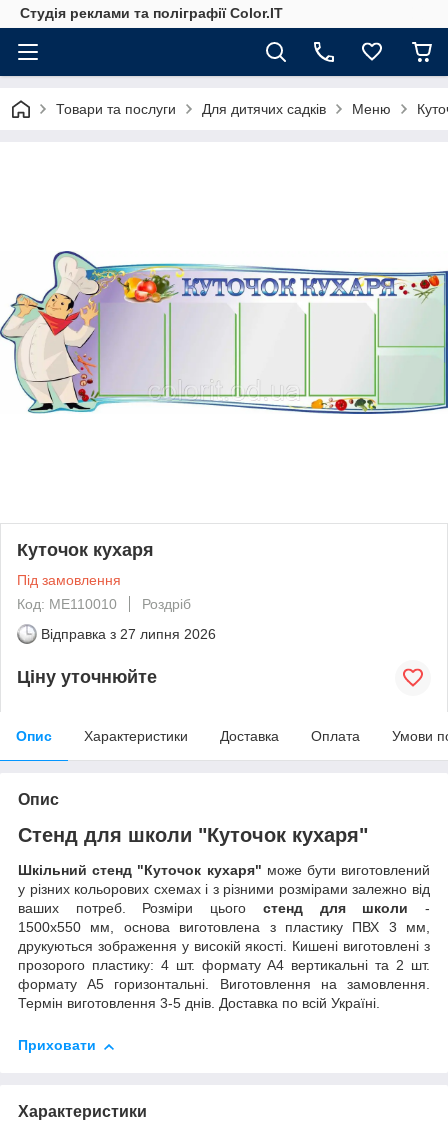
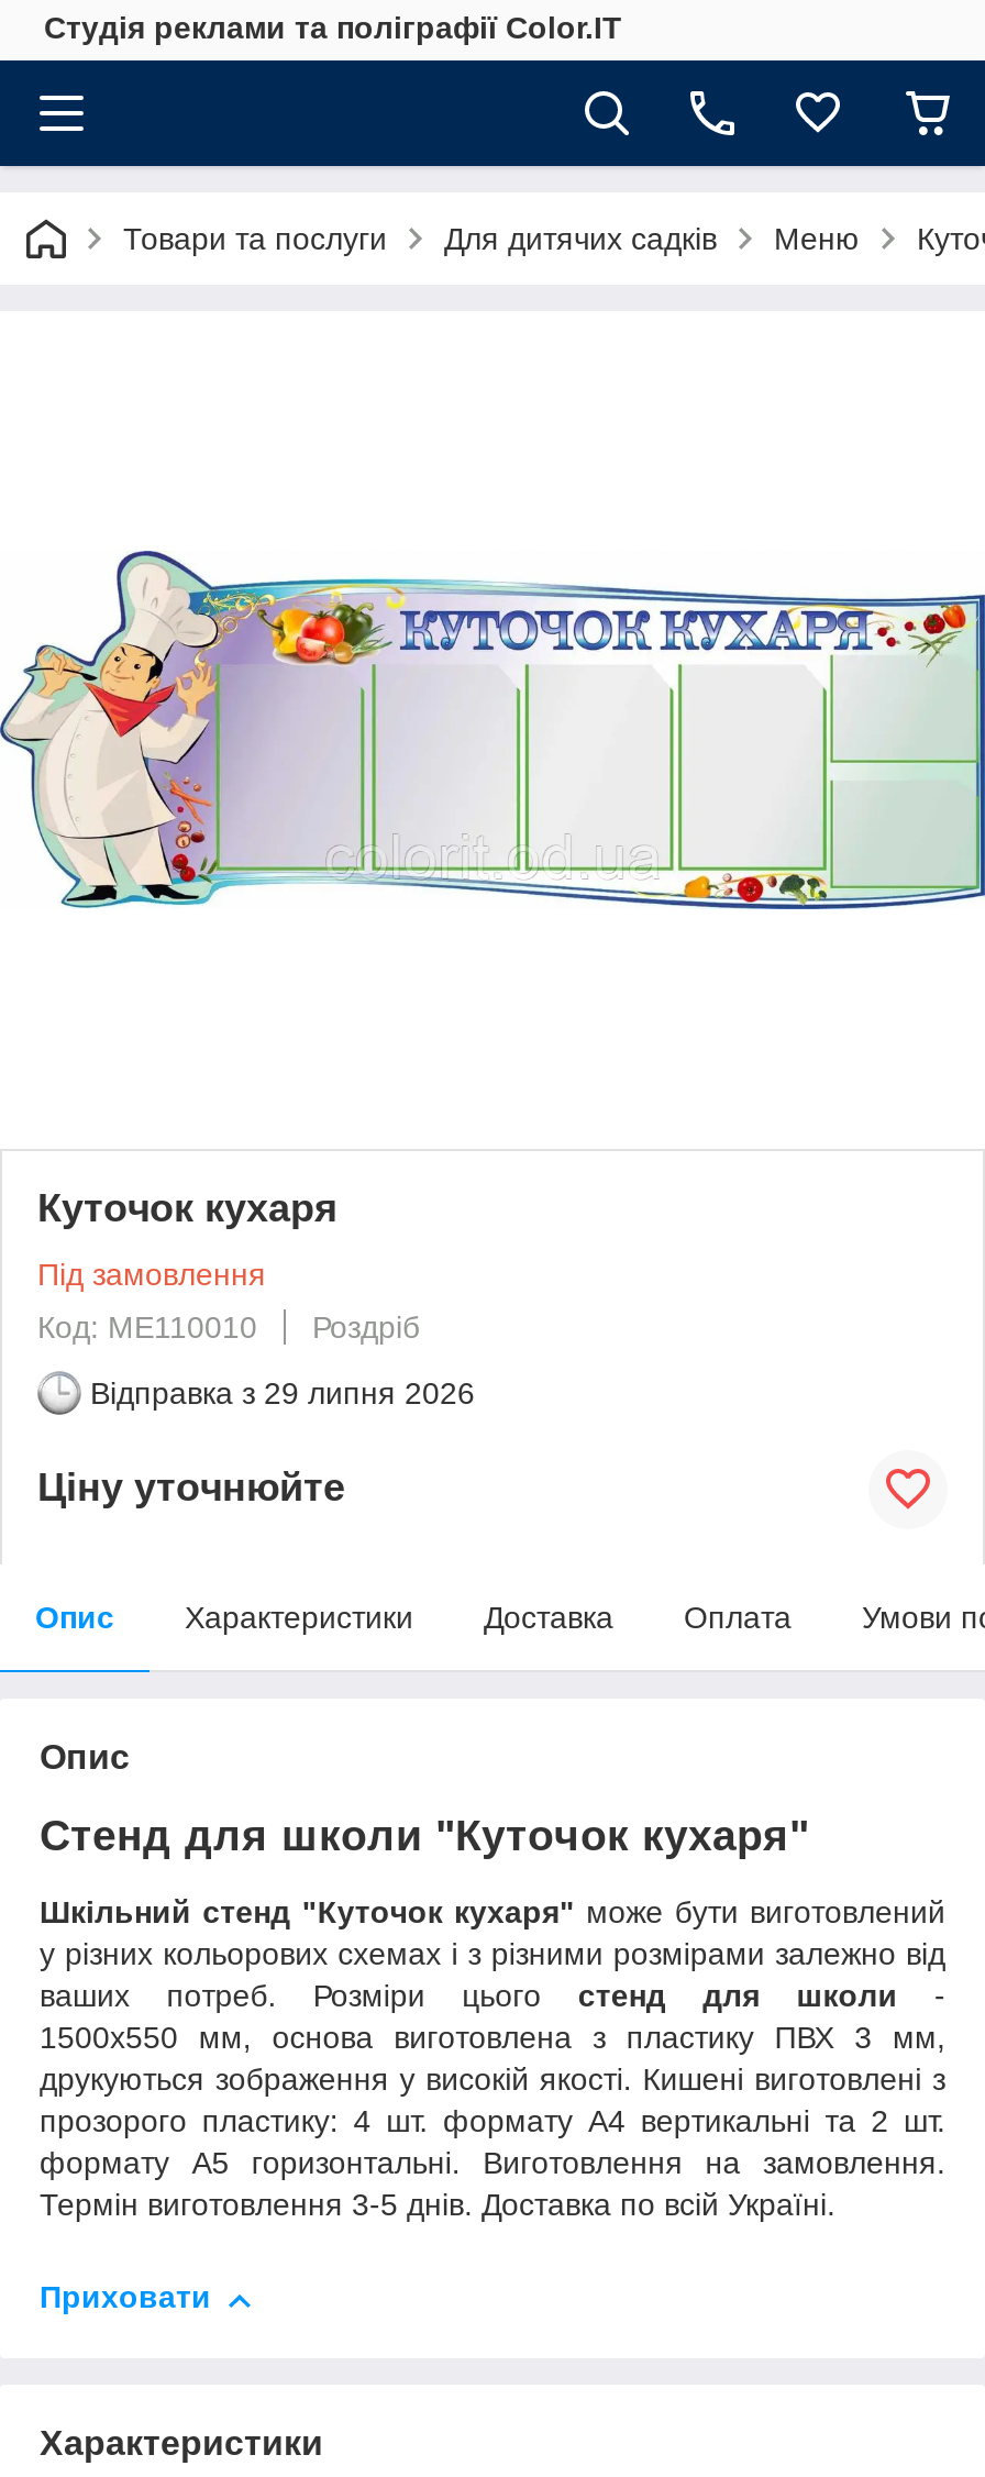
[41,626,216,642] Відправка з 27 липня 2026 -> [90,1375,475,1410] Відправка з 29 липня 2026

